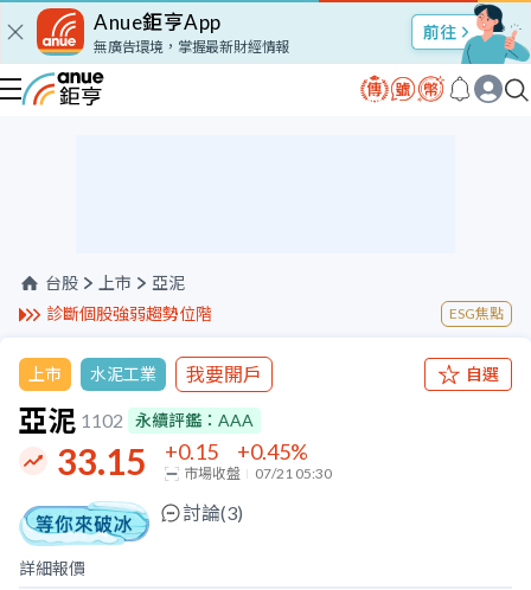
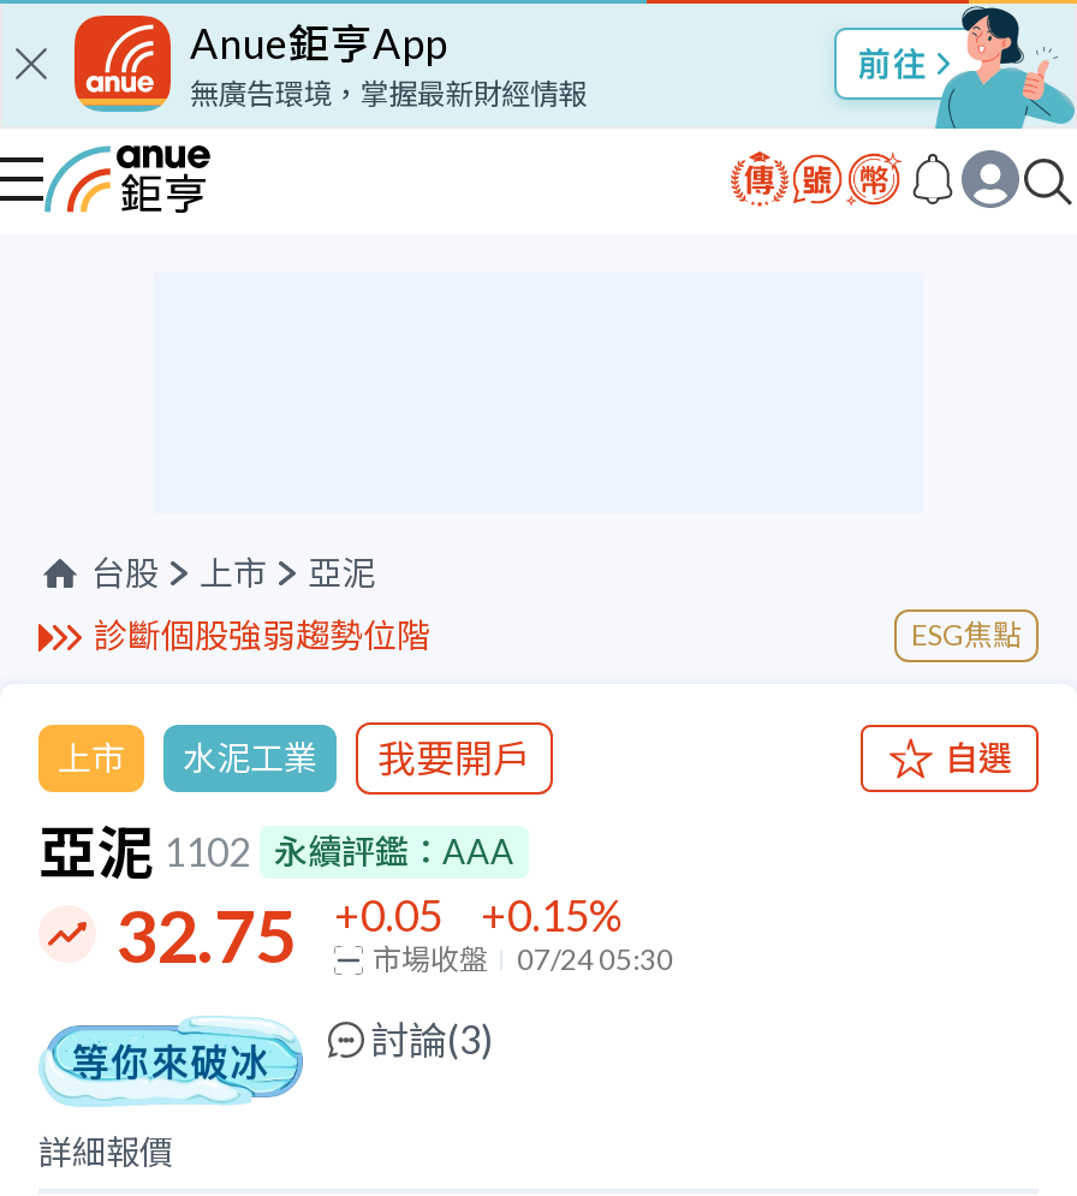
[57,440,146,482] 33.15 -> [115,891,296,977] 32.75
[165,438,218,464] +0.15 -> [334,888,442,941] +0.05
[237,438,308,464] +0.45% -> [481,888,625,941] +0.15%
[184,464,332,482] 市場收盤 07/21 05:30 -> [373,941,673,977] 市場收盤 07/24 05:30

